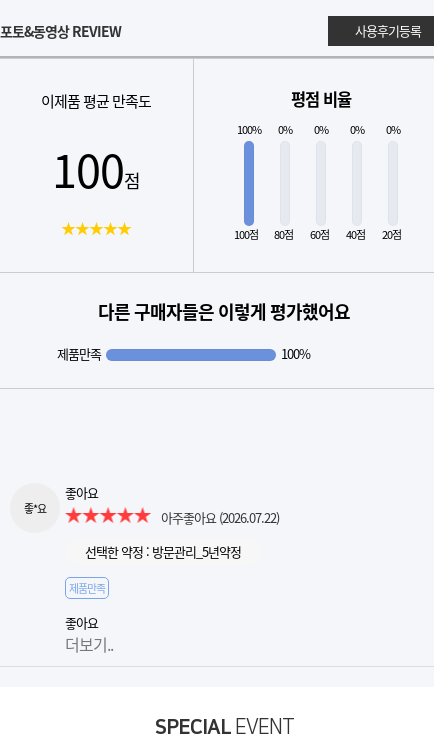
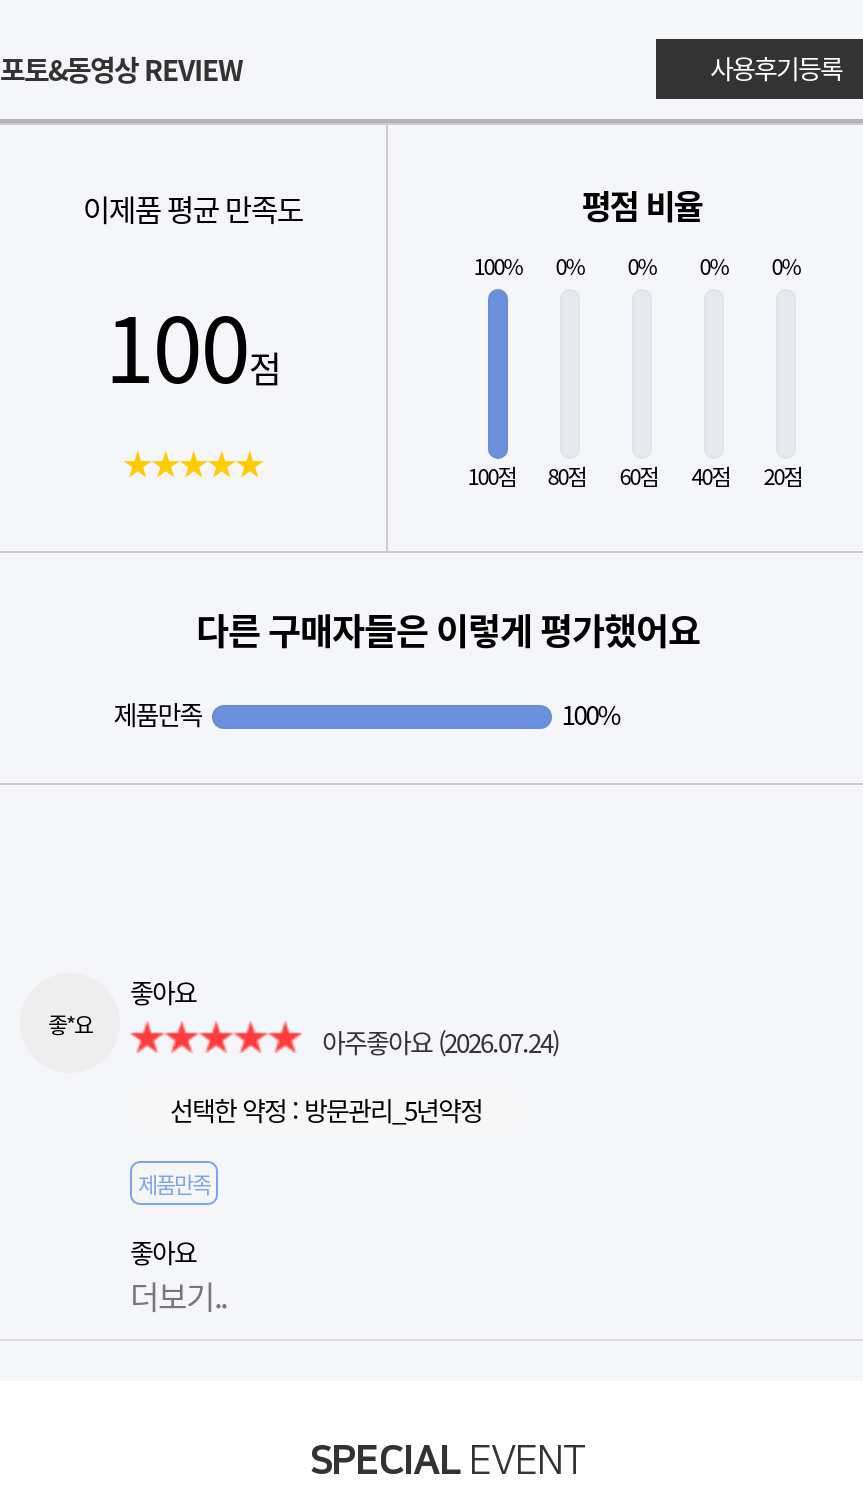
[161,508,279,527] 아주좋아요 (2026.07.22) -> [322,1024,558,1062] 아주좋아요 (2026.07.24)

